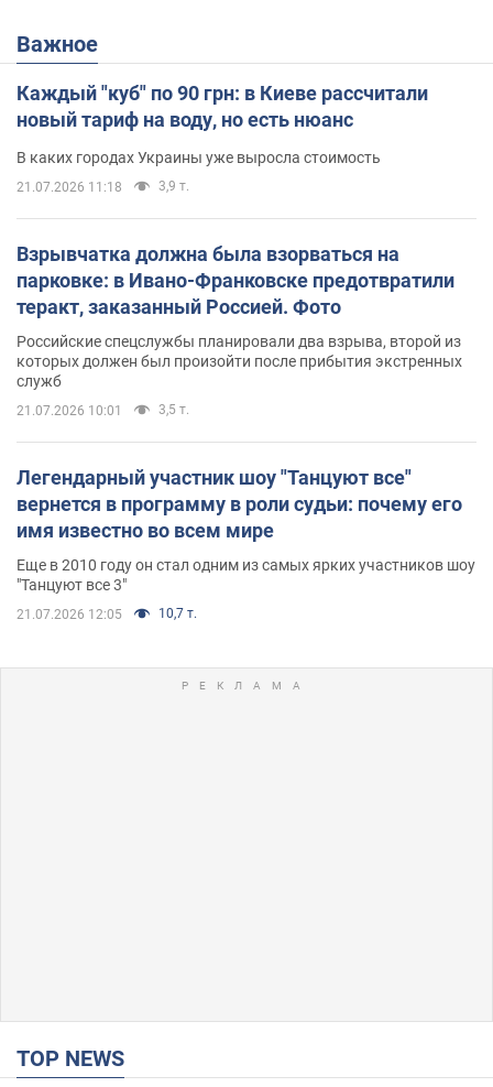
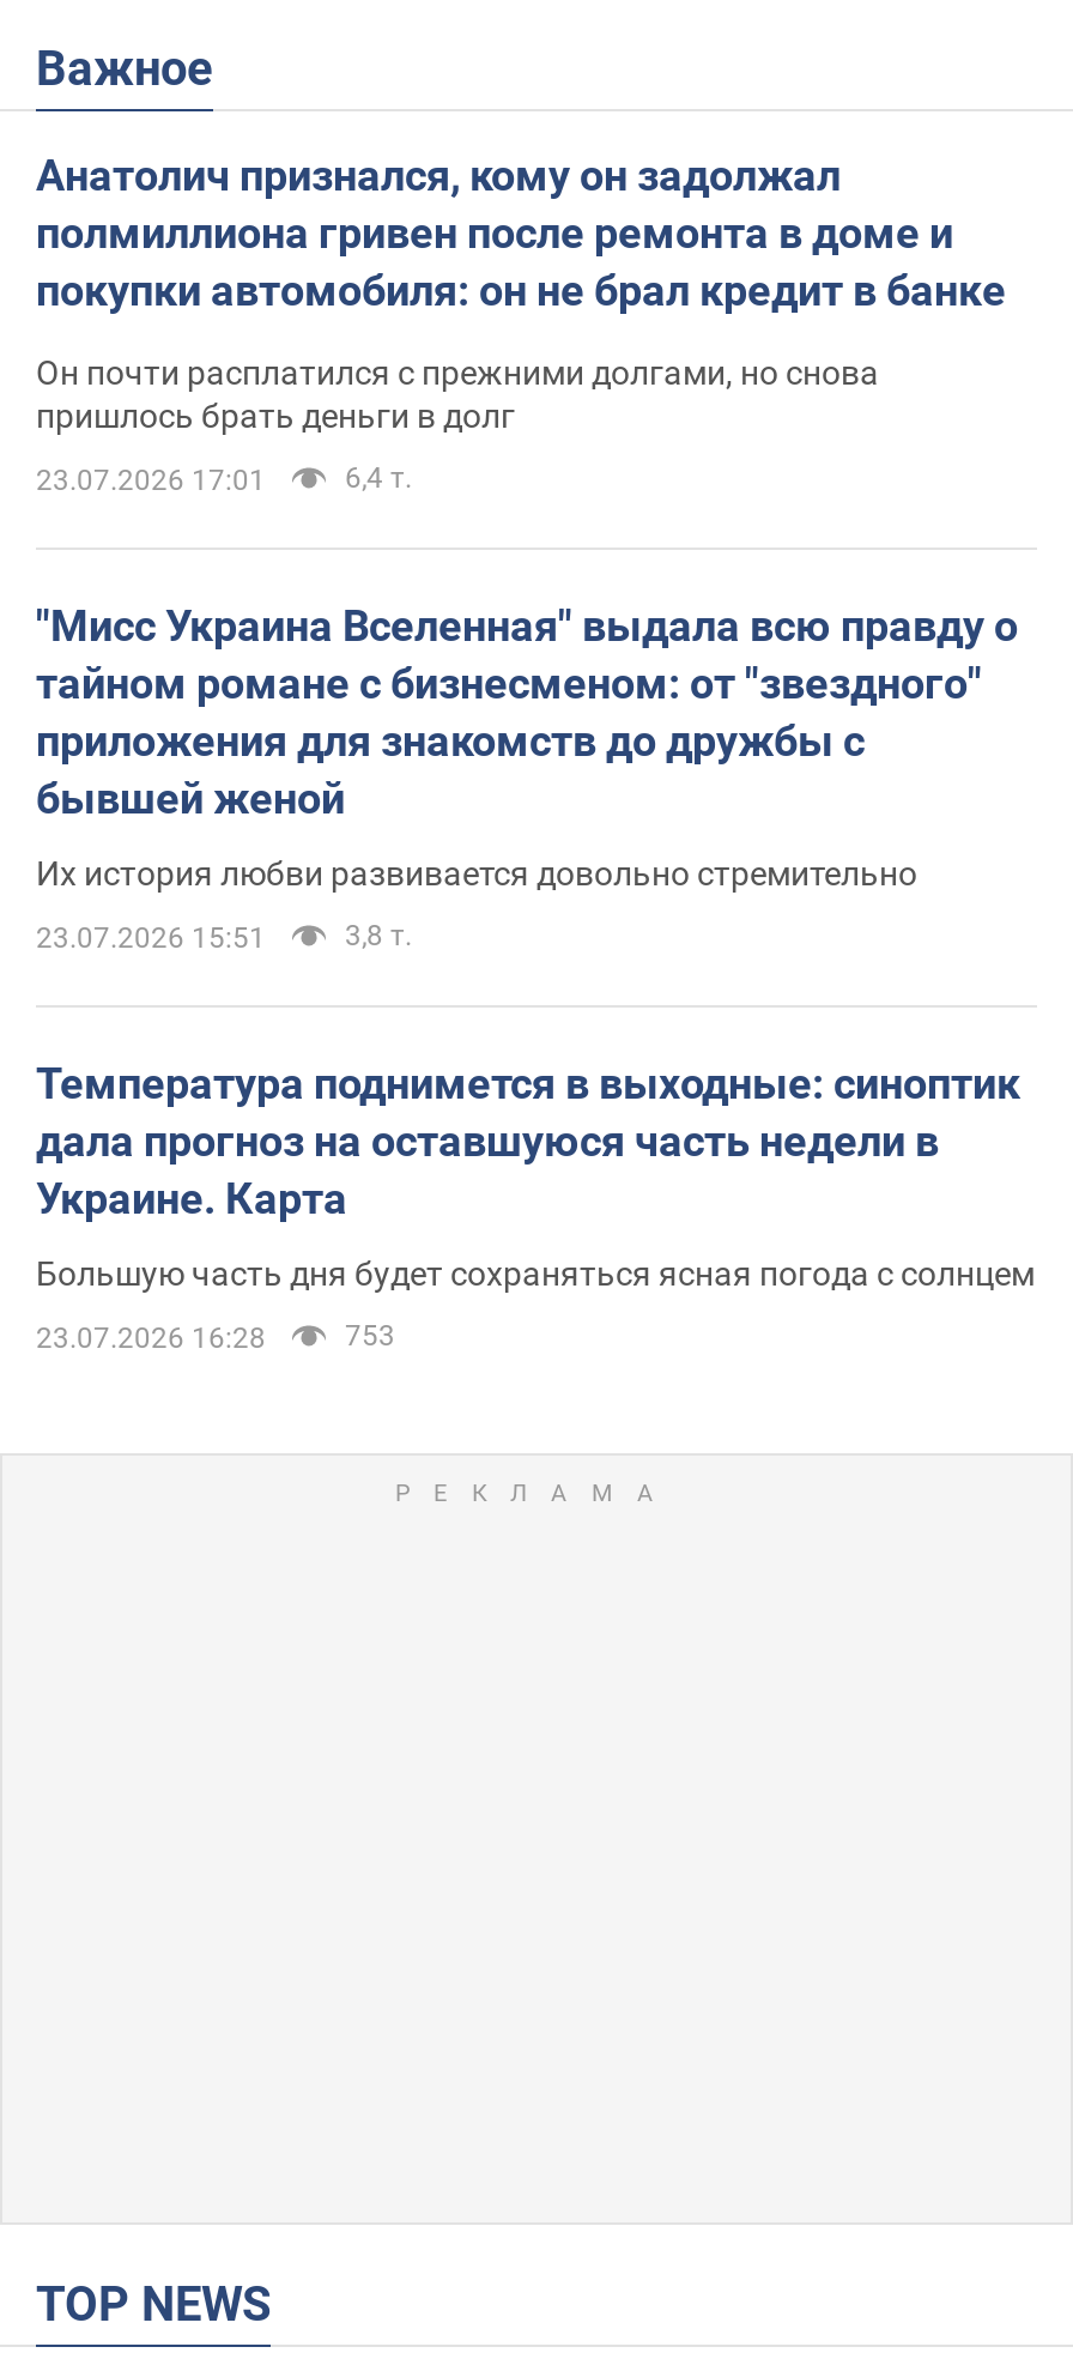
[17,81,428,131] Каждый "куб" по 90 грн: в Киеве рассчитали | новый тариф на воду, но есть нюанс -> [36,149,1006,314] Анатолич признался, кому он задолжал | полмиллиона гривен после ремонта в доме и | покупки автомобиля: он не брал кредит в банке
[17,148,381,166] В каких городах Украины уже выросла стоимость -> [36,353,879,434] Он почти расплатился с прежними долгами, но снова | пришлось брать деньги в долг
[17,178,189,195] 21.07.2026 11:18 | 3,9 т. -> [36,461,412,496] 23.07.2026 17:01 | 6,4 т.
[17,242,454,318] Взрывчатка должна была взорваться на | парковке: в Ивано-Франковске предотвратили | теракт, заказанный Россией. Фото -> [36,600,1018,822] "Мисс Украина Вселенная" выдала всю правду о | тайном романе с бизнесменом: от "звездного" | приложения для знакомств до дружбы с | бывшей женой
[17,332,462,390] Российские спецслужбы планировали два взрыва, второй из | которых должен был произойти после прибытия экстренных | служб -> [36,854,917,892] Их история любви развивается довольно стремительно
[17,402,189,418] 21.07.2026 10:01 | 3,5 т. -> [36,918,412,954] 23.07.2026 15:51 | 3,8 т.
[17,466,462,542] Легендарный участник шоу "Танцуют все" | вернется в программу в роли судьи: почему его | имя известно во всем мире -> [36,1057,1020,1223] Температура поднимется в выходные: синоптик | дала прогноз на оставшуюся часть недели в | Украине. Карта
[17,556,475,593] Еще в 2010 году он стал одним из самых ярких участников шоу | "Танцуют все 3" -> [36,1254,1035,1292] Большую часть дня будет сохраняться ясная погода с солнцем
[17,605,197,622] 21.07.2026 12:05 | 10,7 т. -> [36,1318,395,1354] 23.07.2026 16:28 | 753

